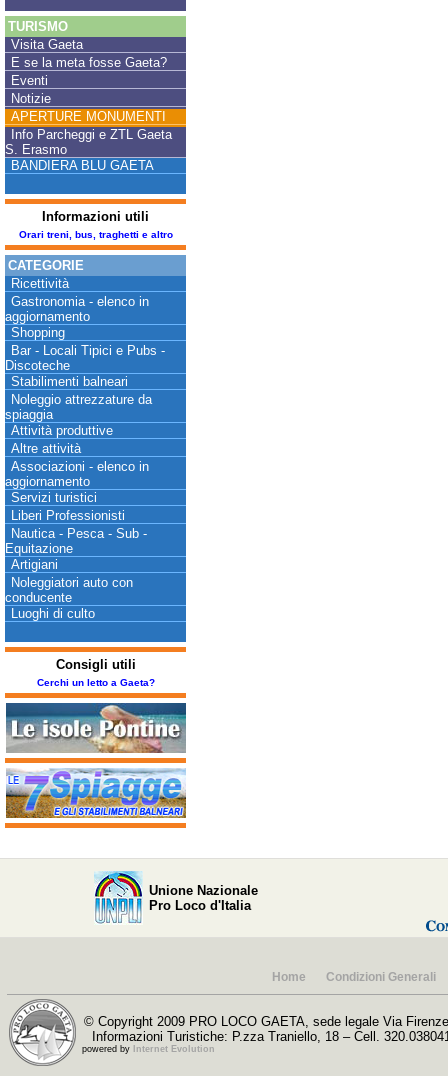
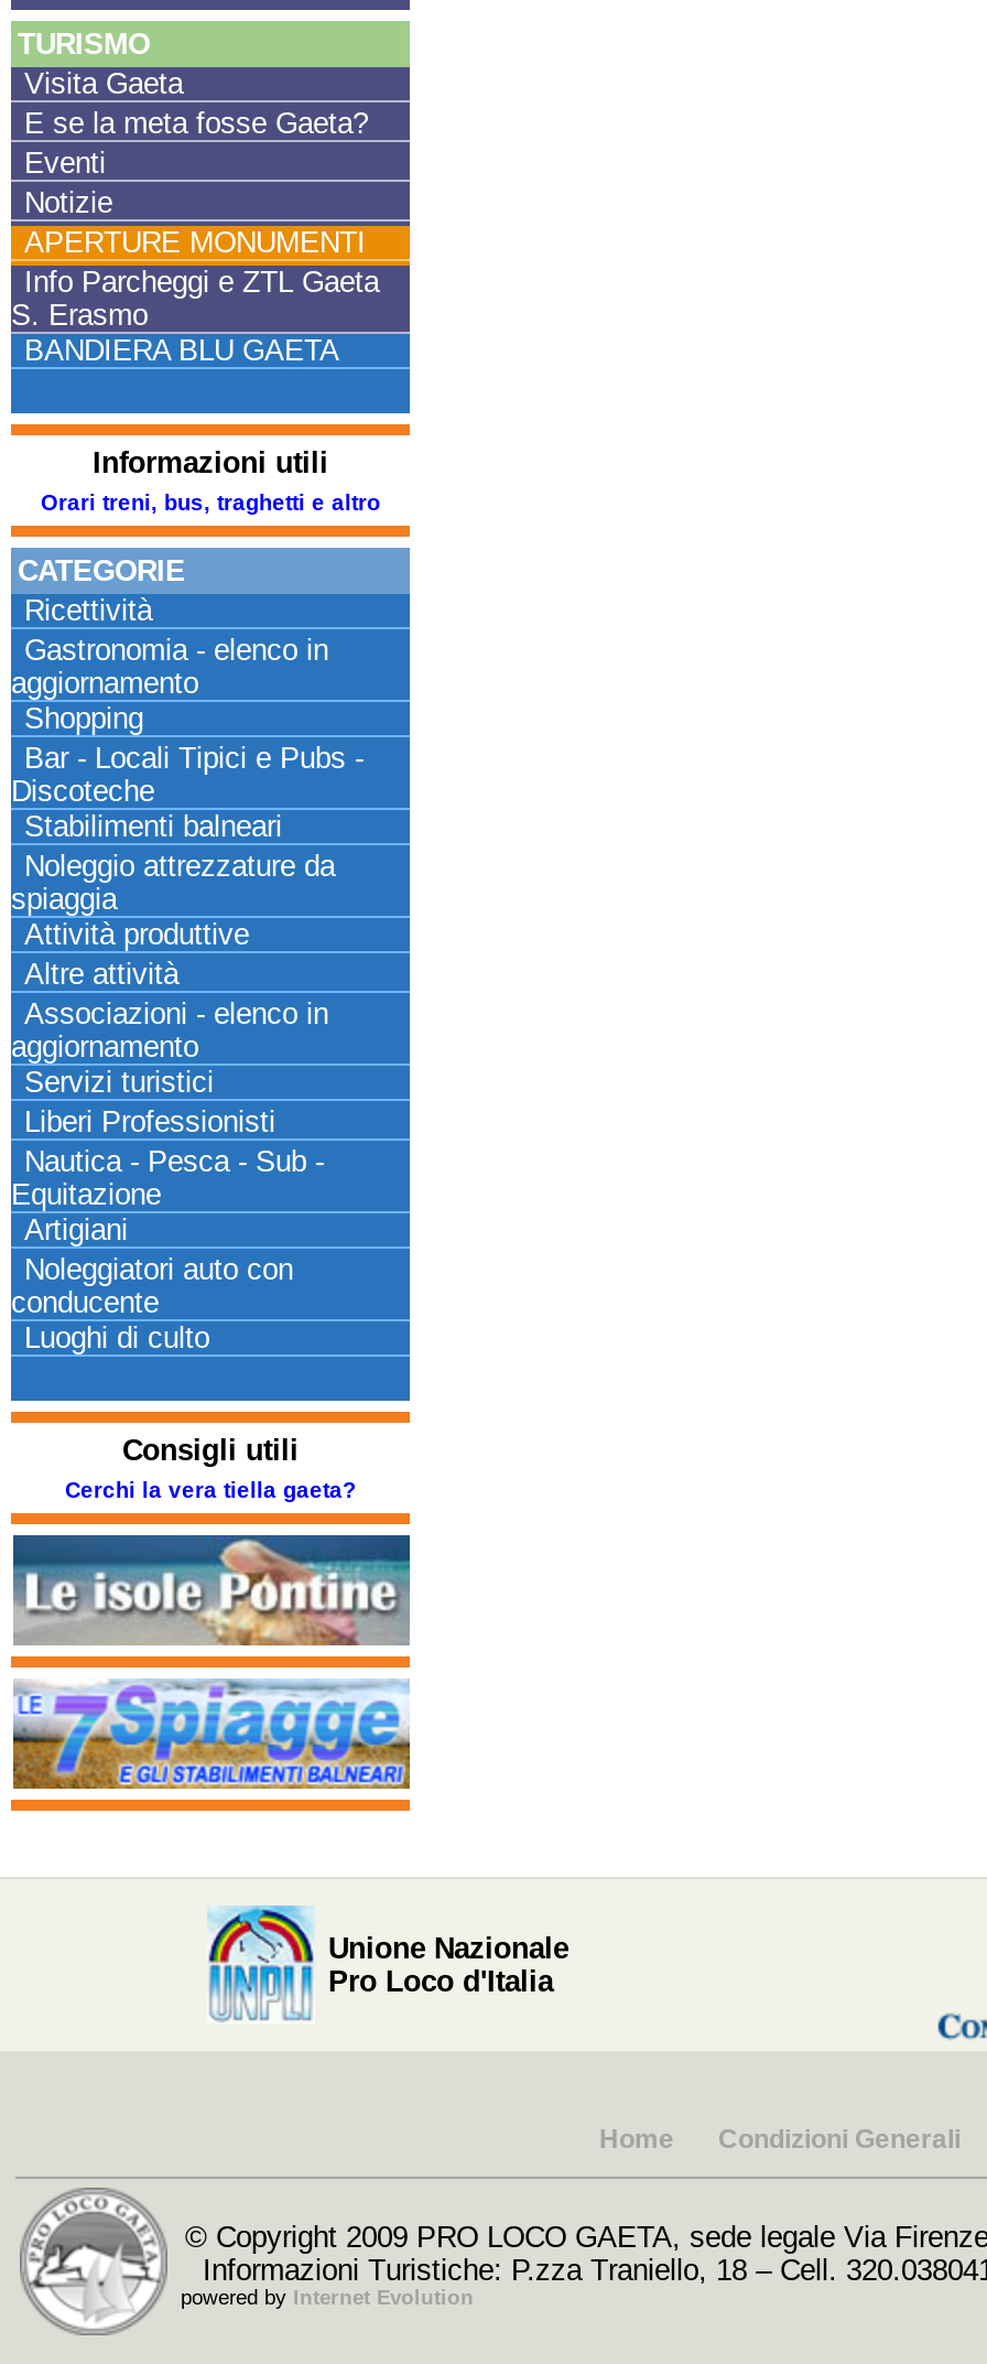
[36,677,154,688] Cerchi un letto a Gaeta? -> [65,1478,356,1502] Cerchi la vera tiella gaeta?

